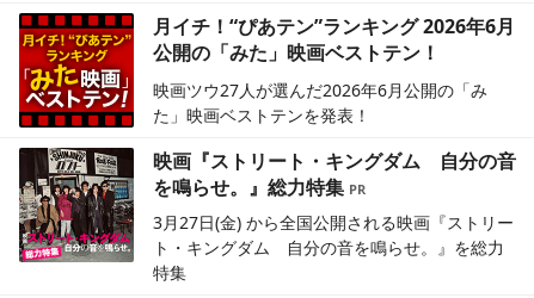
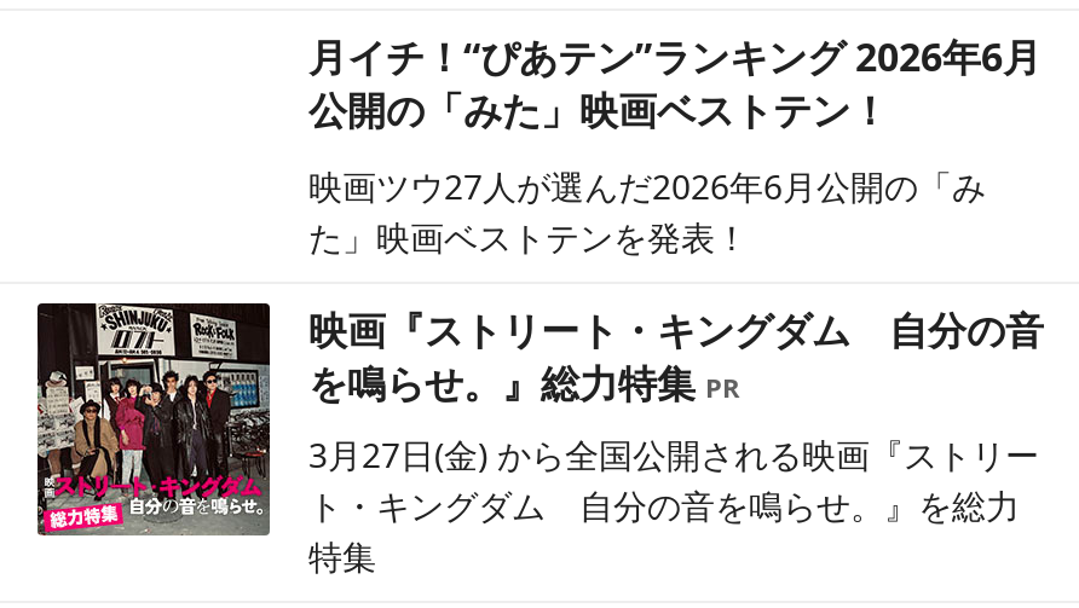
[18,12,135,129] [image] -> none

